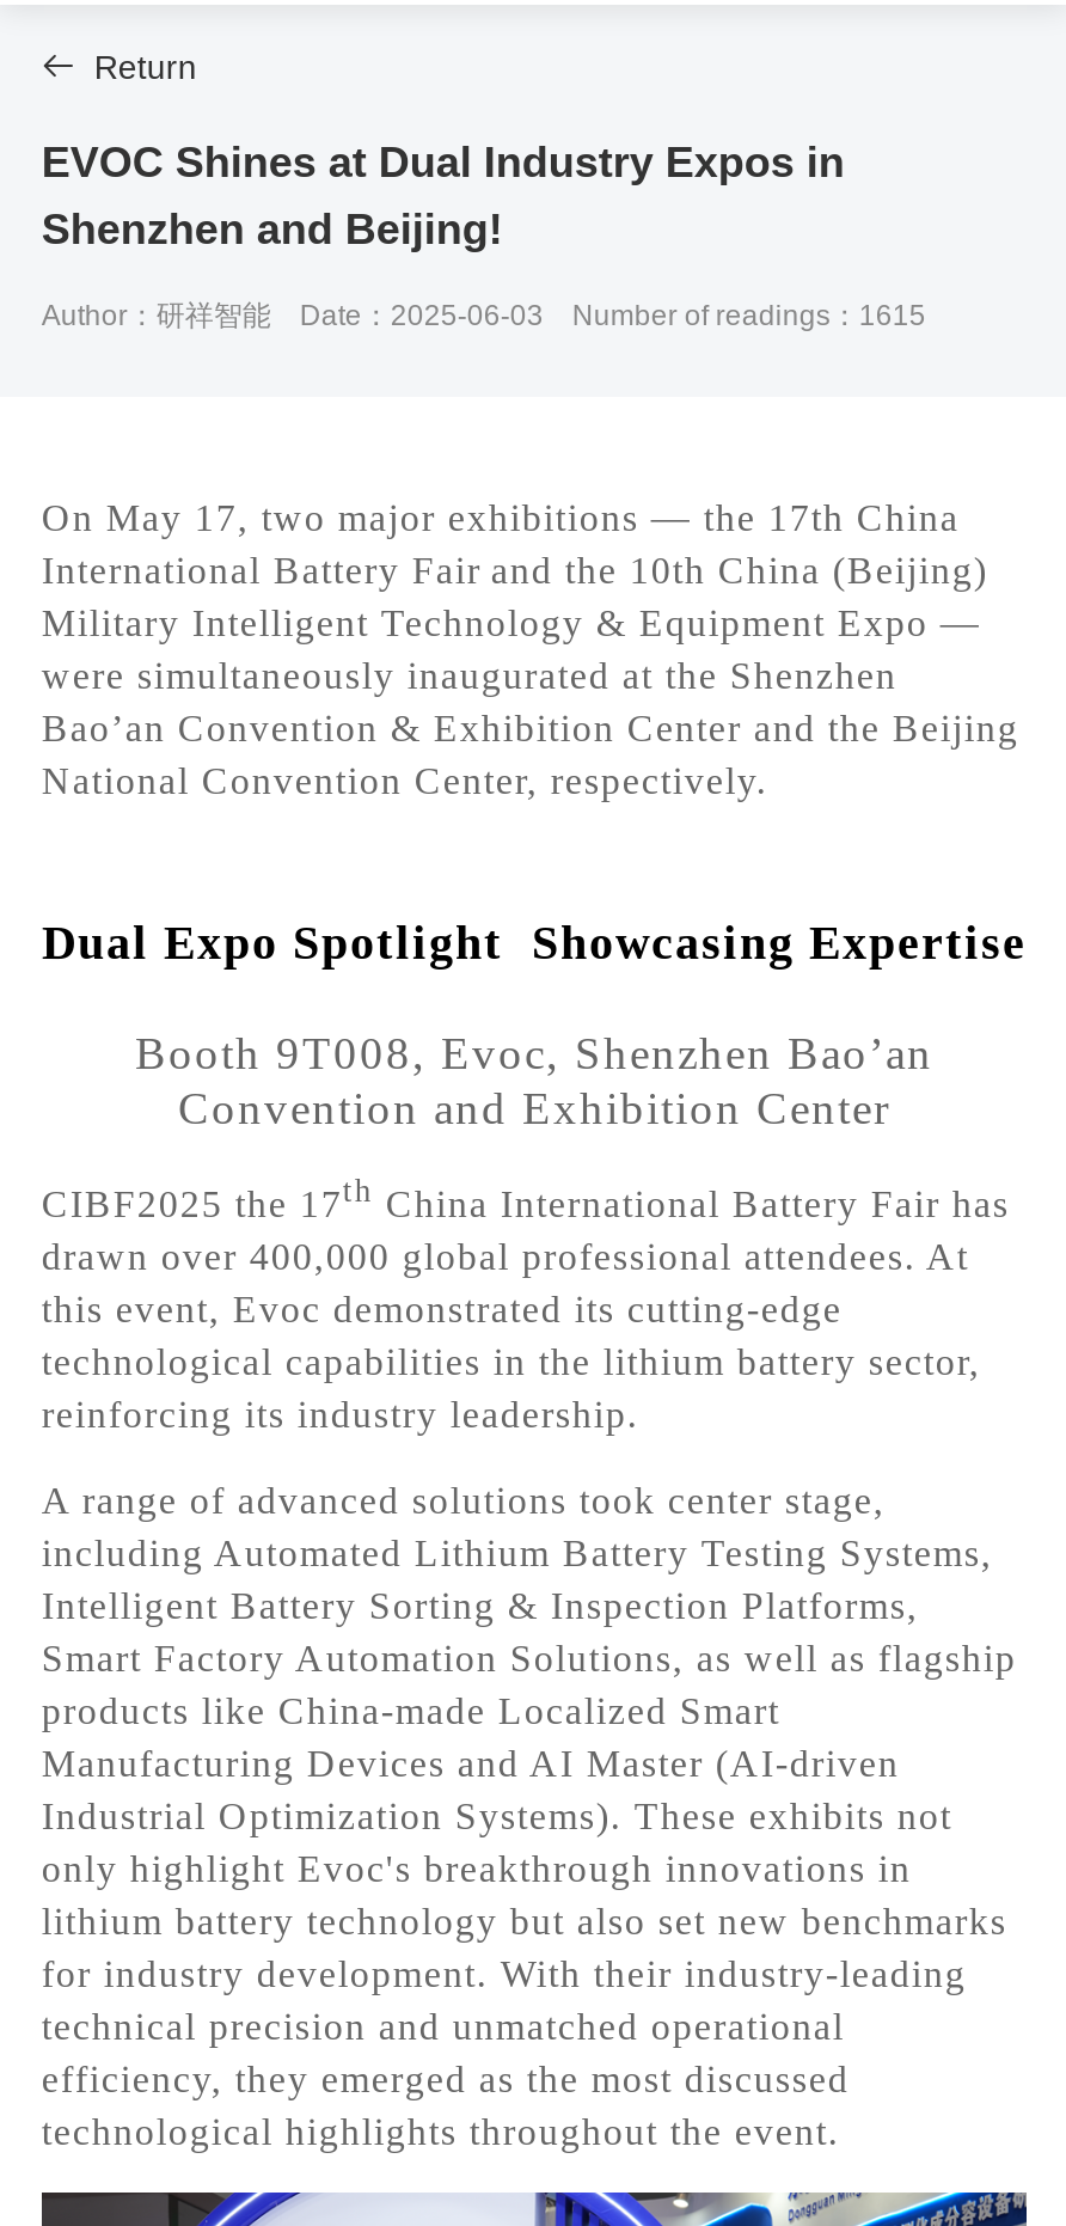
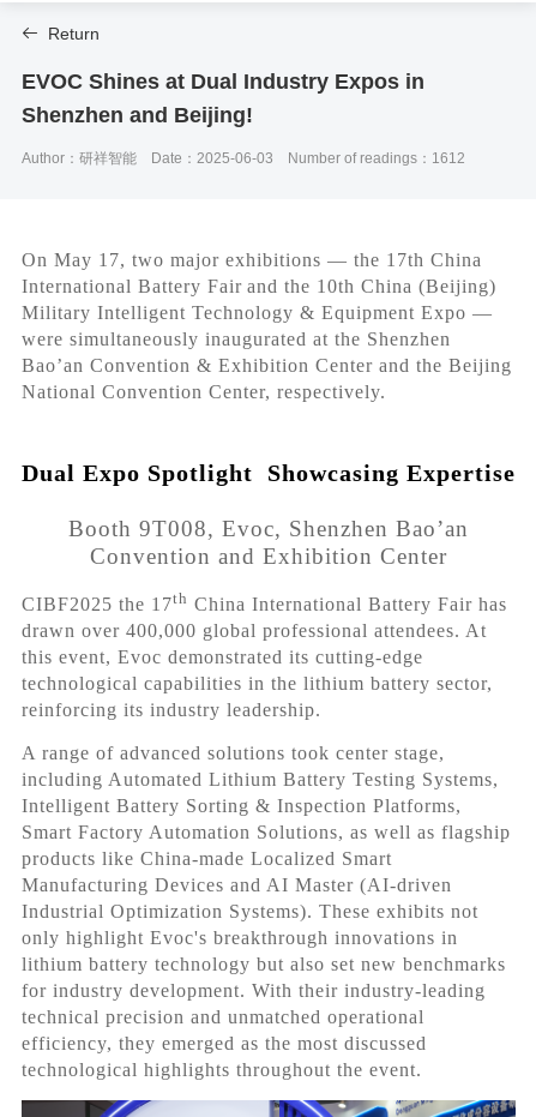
[572,299,926,332] Number of readings：1615 -> [288,150,465,167] Number of readings：1612

